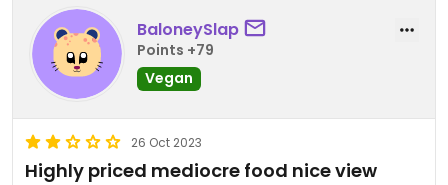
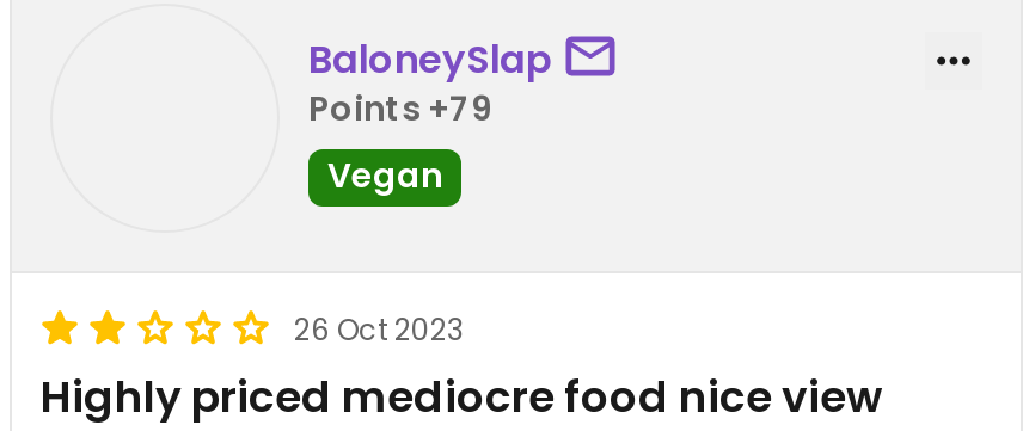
[32,9,122,99] [image] -> none

